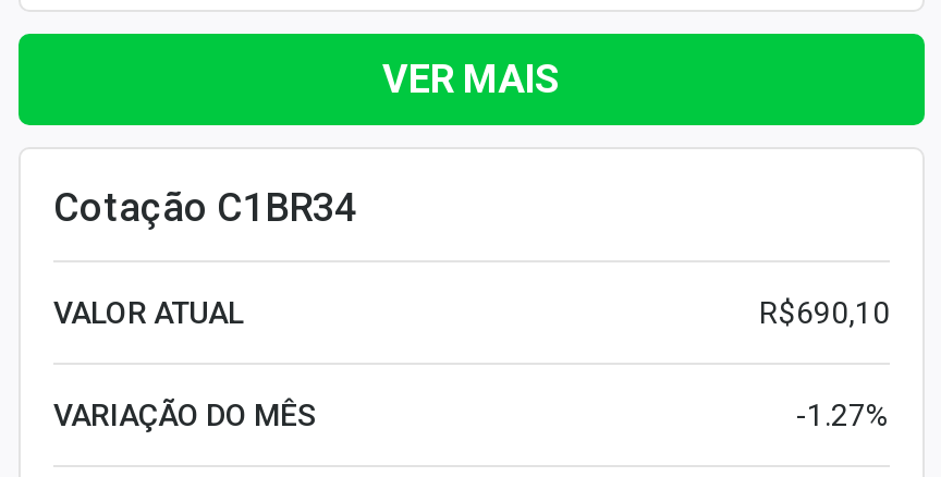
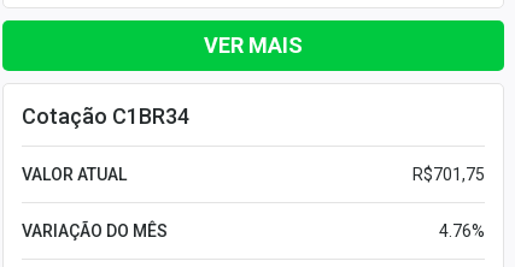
[759,295,890,330] R$690,10 -> [412,165,485,184] R$701,75
[796,397,890,432] -1.27% -> [439,221,485,241] 4.76%

